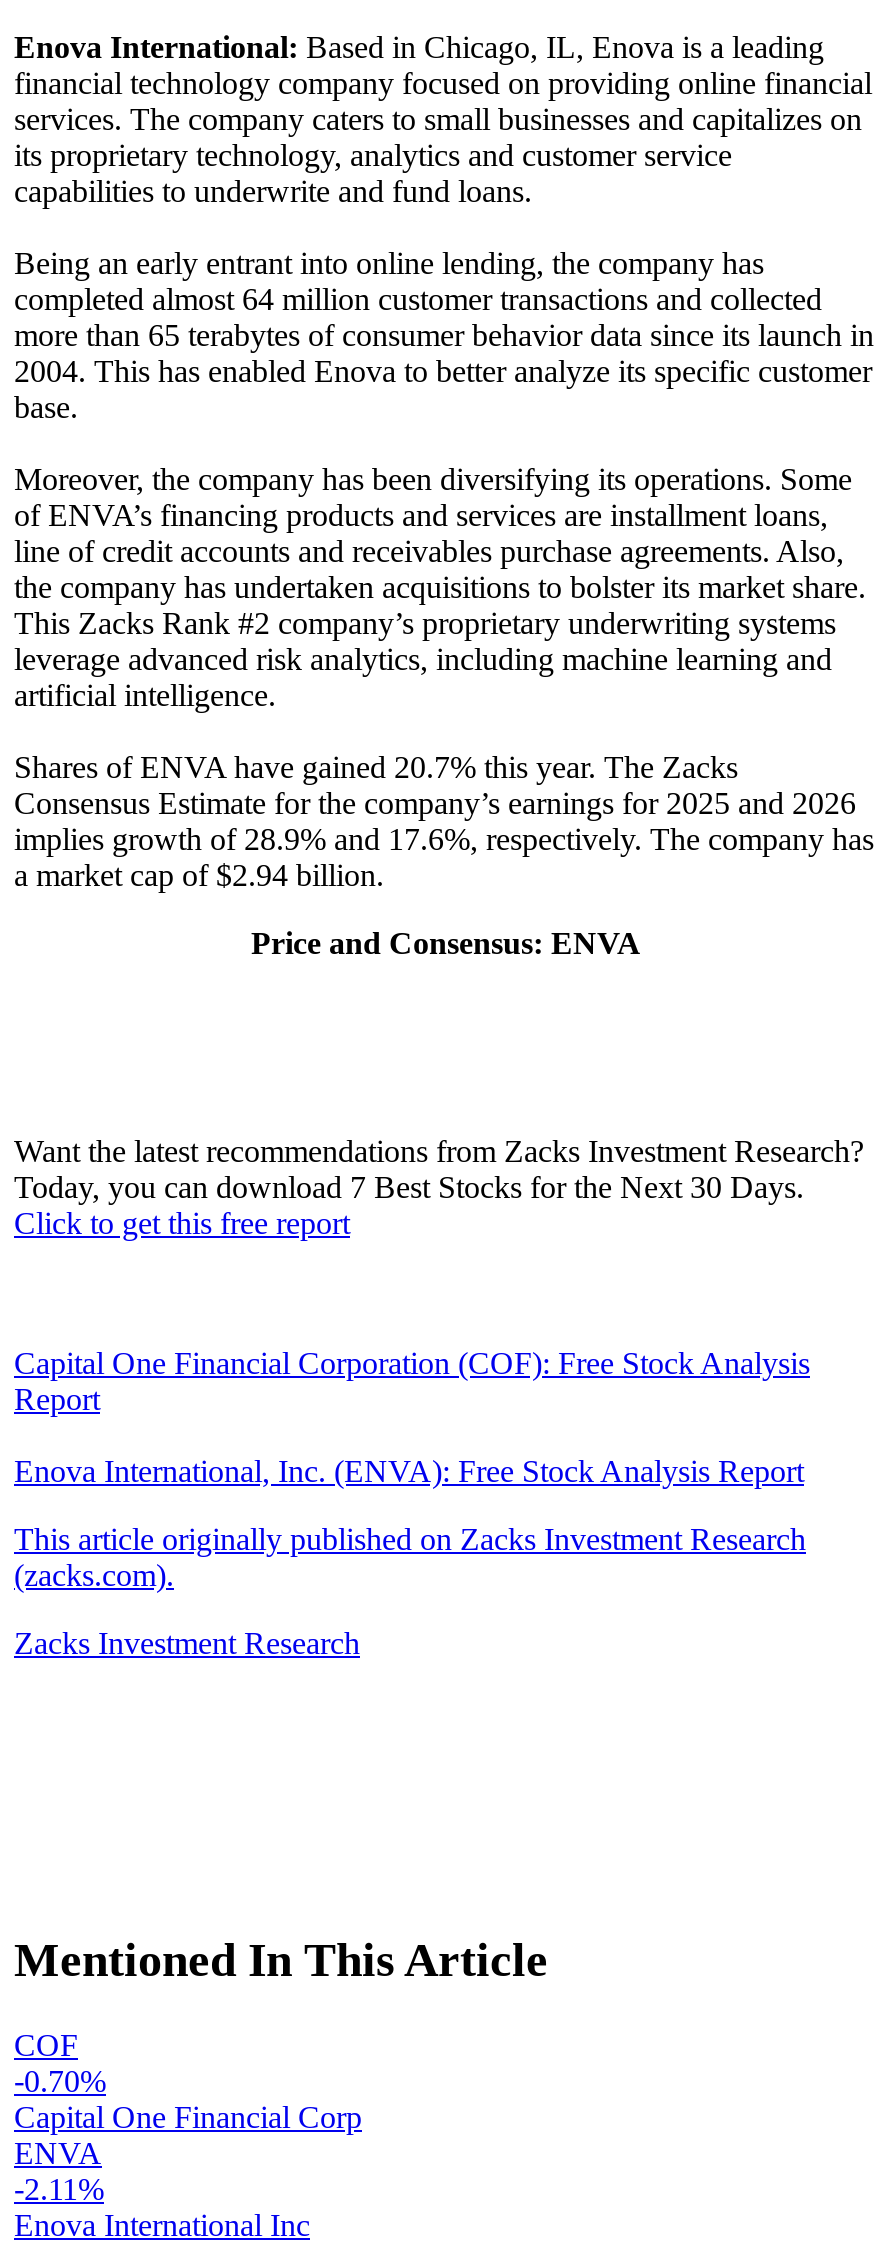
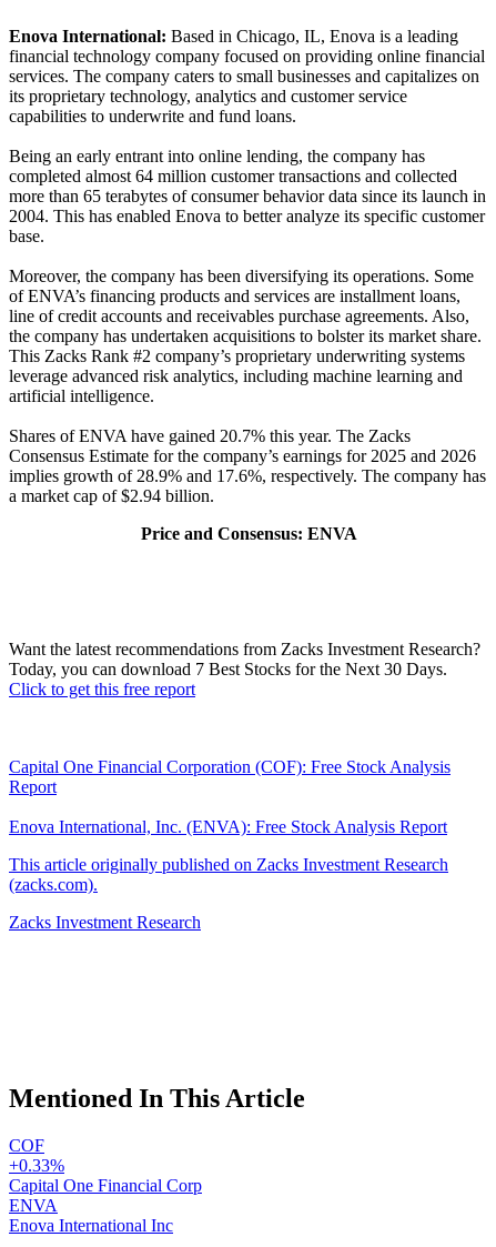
[14,2063,106,2097] -0.70% -> [9,1156,64,1174] +0.33%
[14,2171,104,2205] -2.11% -> none

